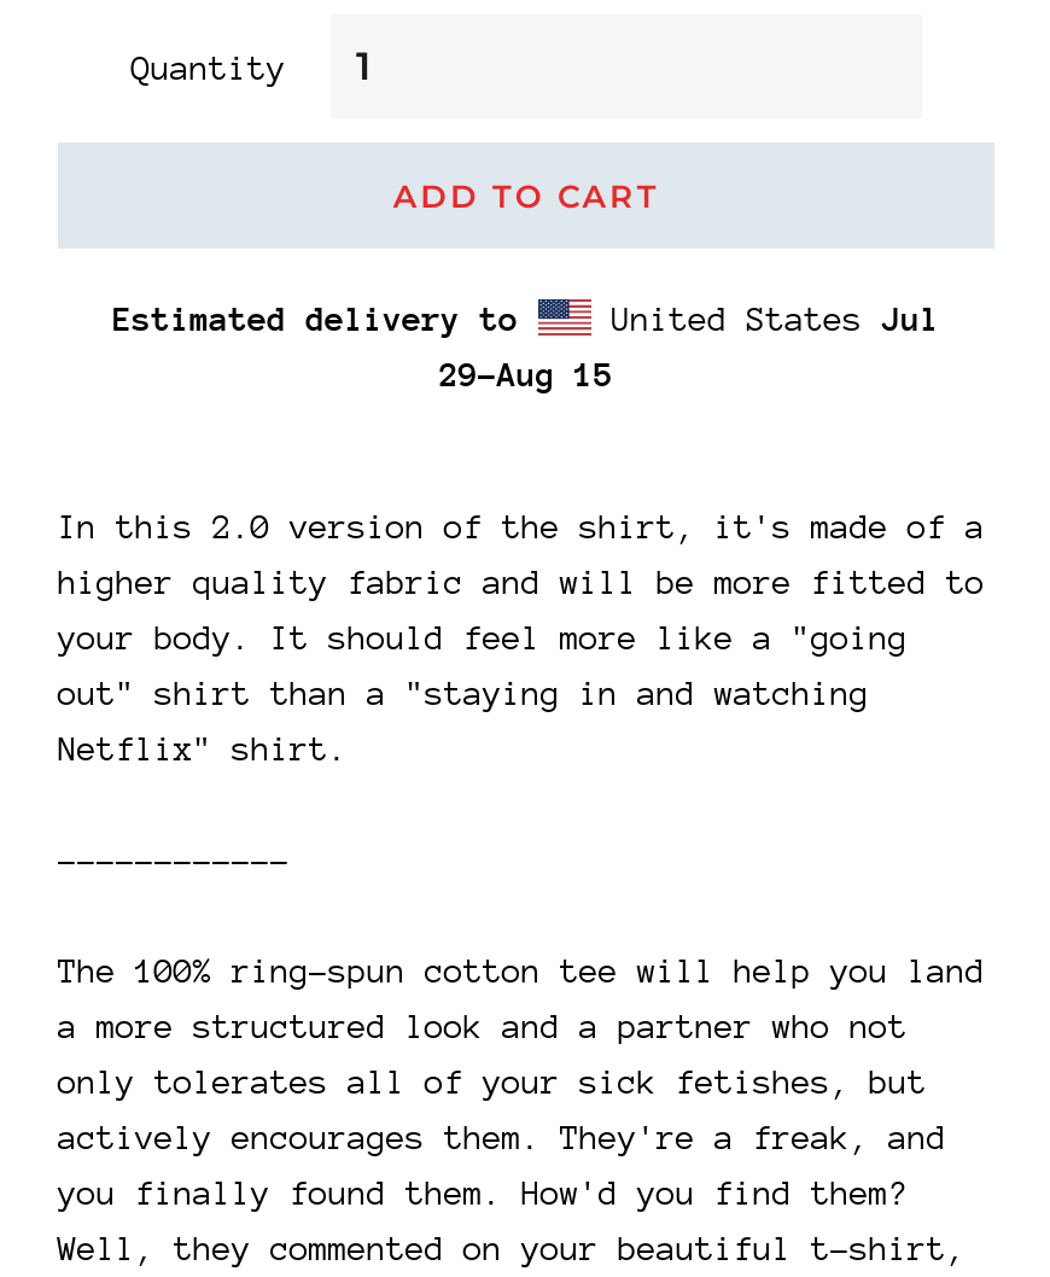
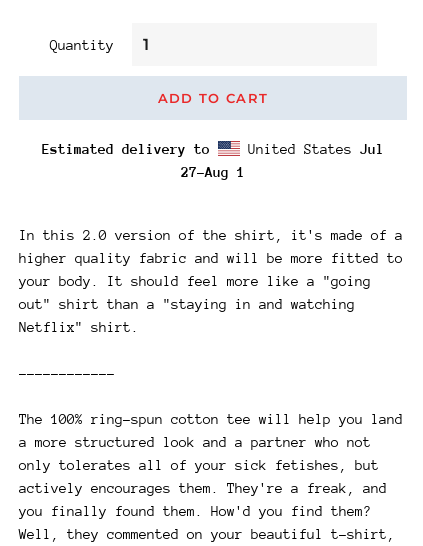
[439,355,613,393] 29–Aug 15 -> [181,164,245,180] 27–Aug 1

